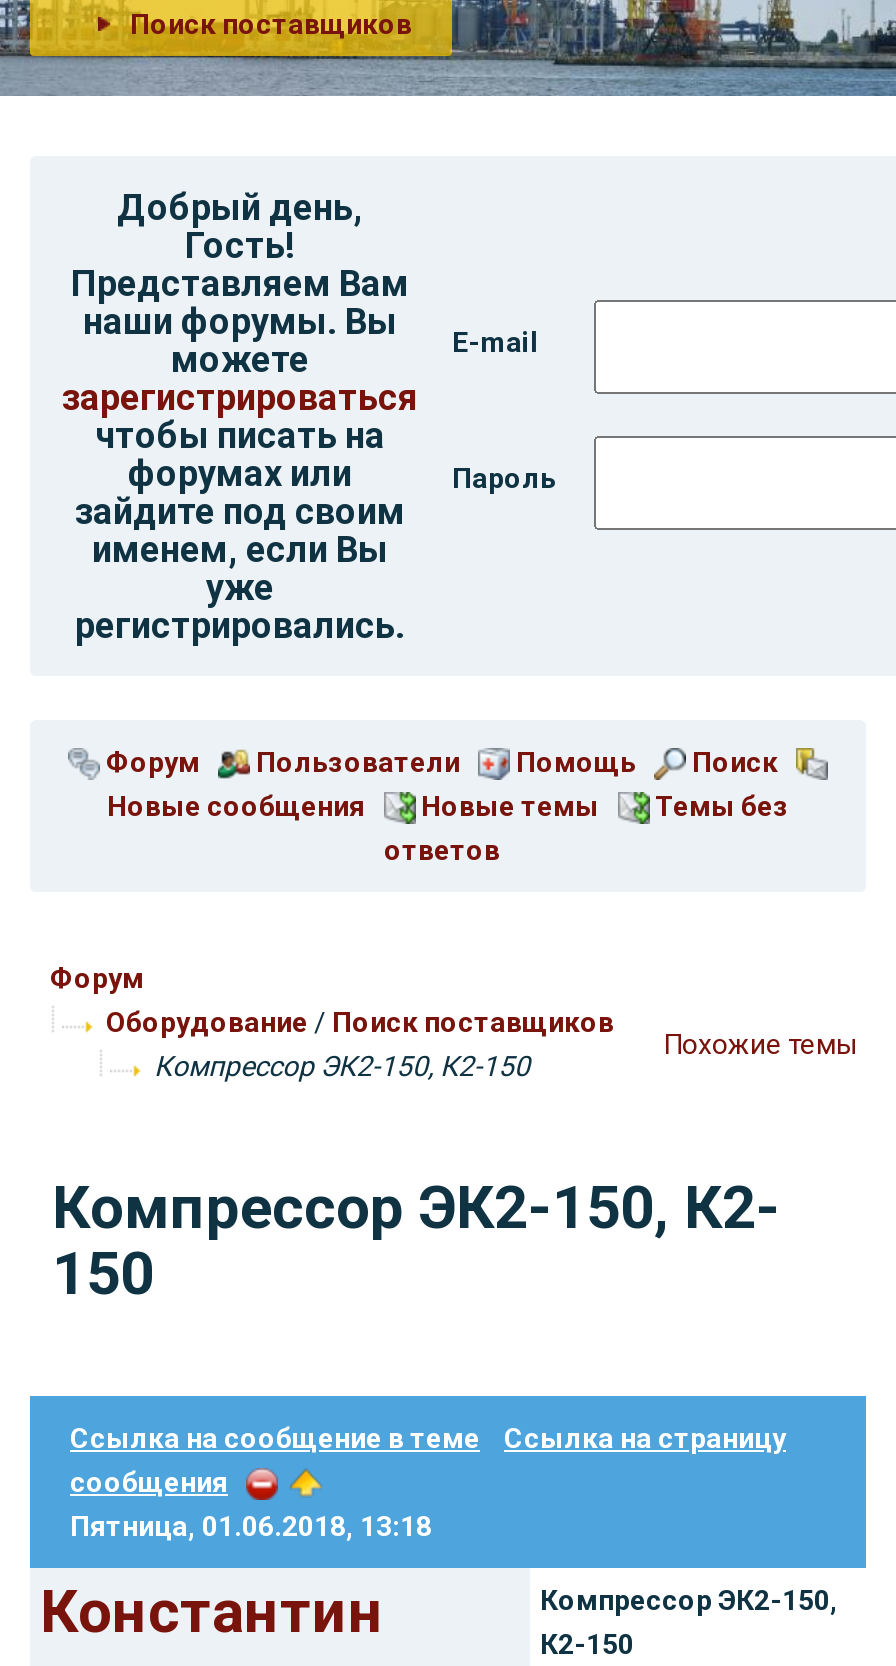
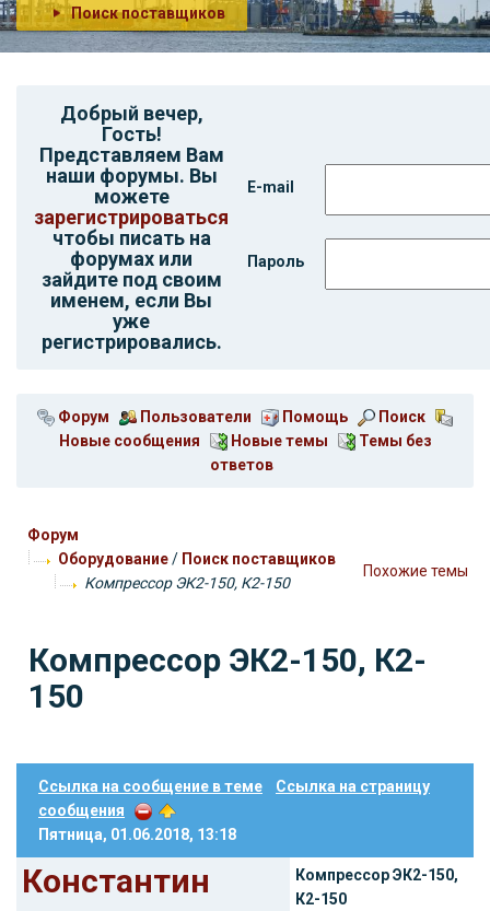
[117,185,363,227] Добрый день, -> [60,101,203,124] Добрый вечер,

